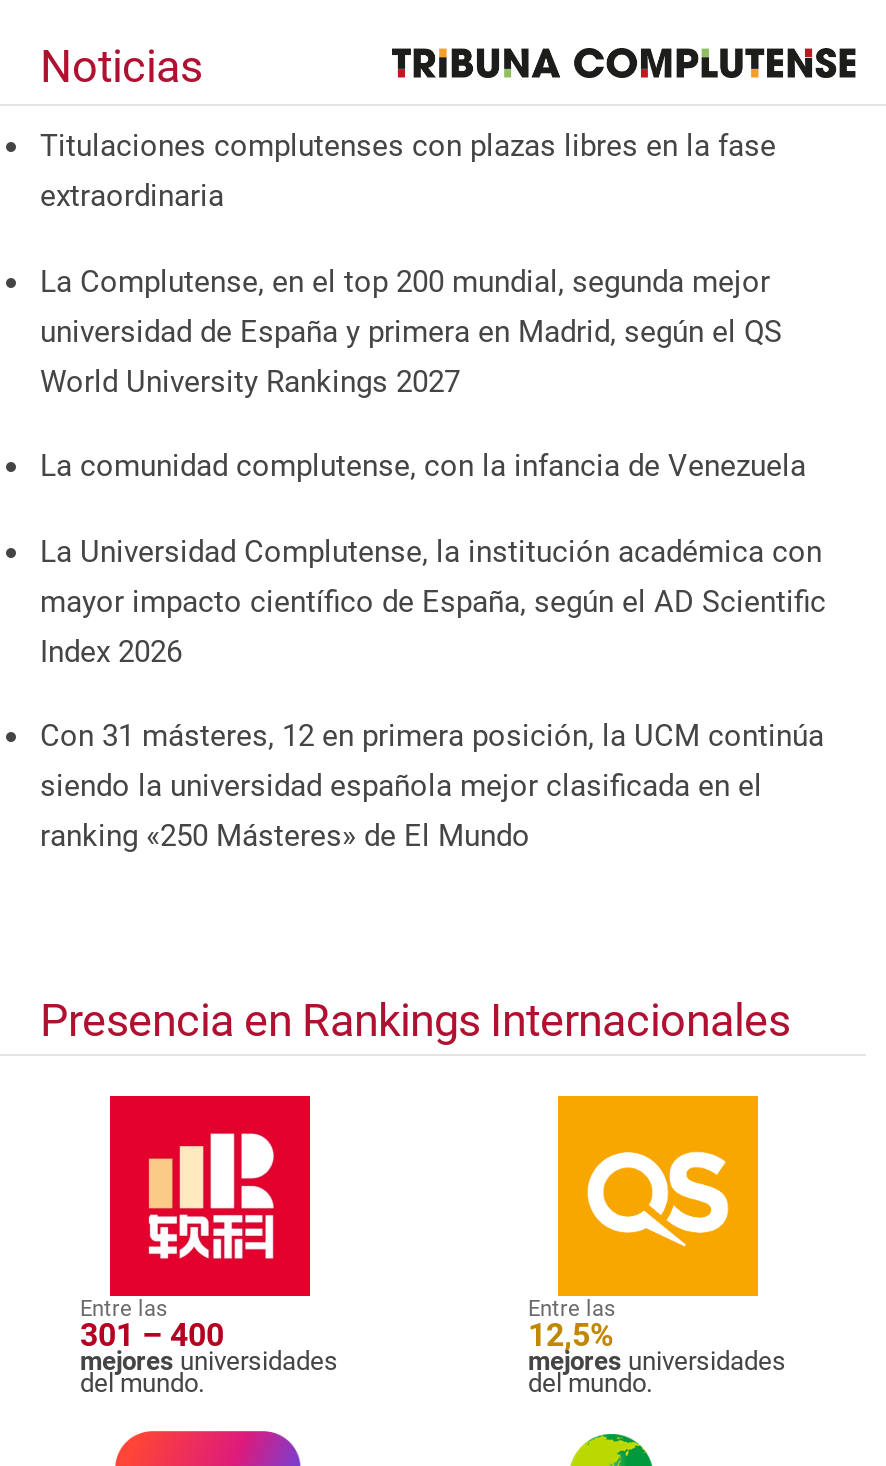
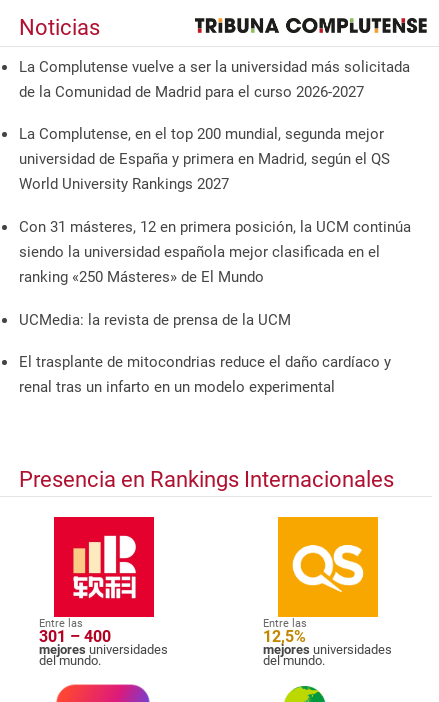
[40,128,776,214] Titulaciones complutenses con plazas libres en la fase | extraordinaria -> [19,58,410,101] La Complutense vuelve a ser la universidad más solicitada | de la Comunidad de Madrid para el curso 2026-2027
[40,448,826,669] La comunidad complutense, con la infancia de Venezuela | La Universidad Complutense, la institución académica con | mayor impacto científico de España, según el AD Scientific | Index 2026 -> none
moved [40,718,824,854] -> [19,218,411,286]: Con 31 másteres, 12 en primera posición, la UCM continúa | siendo la universidad española mejor clasificada en el | ranking «250 Másteres» de El Mundo
none -> [19,311,391,396] UCMedia: la revista de prensa de la UCM | El trasplante de mitocondrias reduce el daño cardíaco y | renal tras un infarto en un modelo experimental

